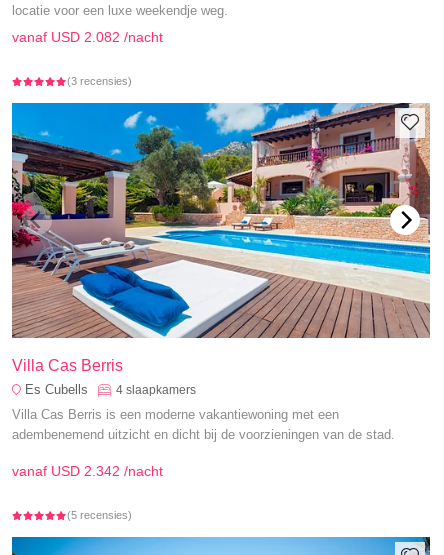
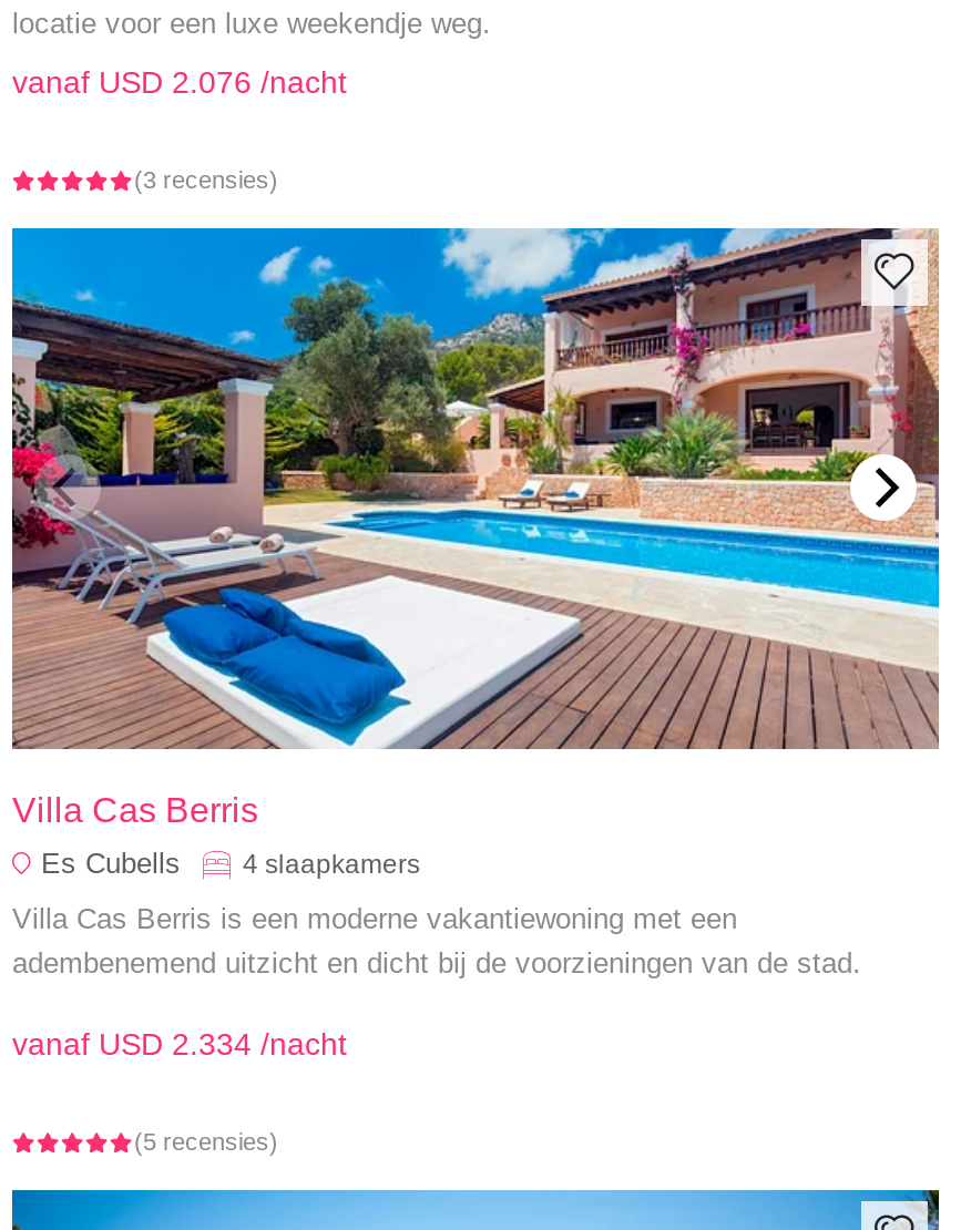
[12,29,163,45] vanaf USD 2.082 /nacht -> [12,65,347,101] vanaf USD 2.076 /nacht
[12,463,163,479] vanaf USD 2.342 /nacht -> [12,1027,347,1062] vanaf USD 2.334 /nacht

